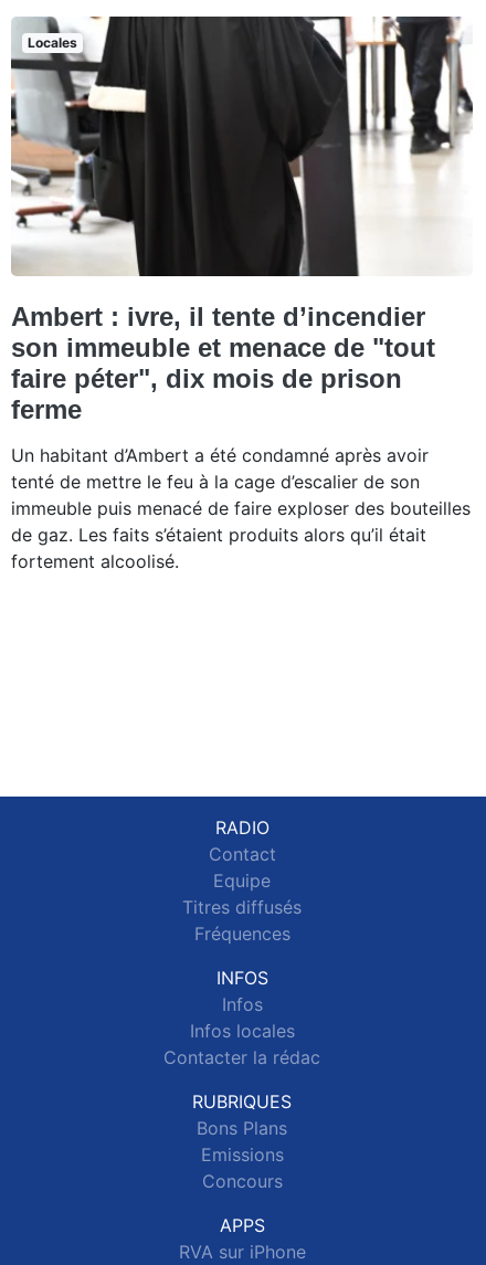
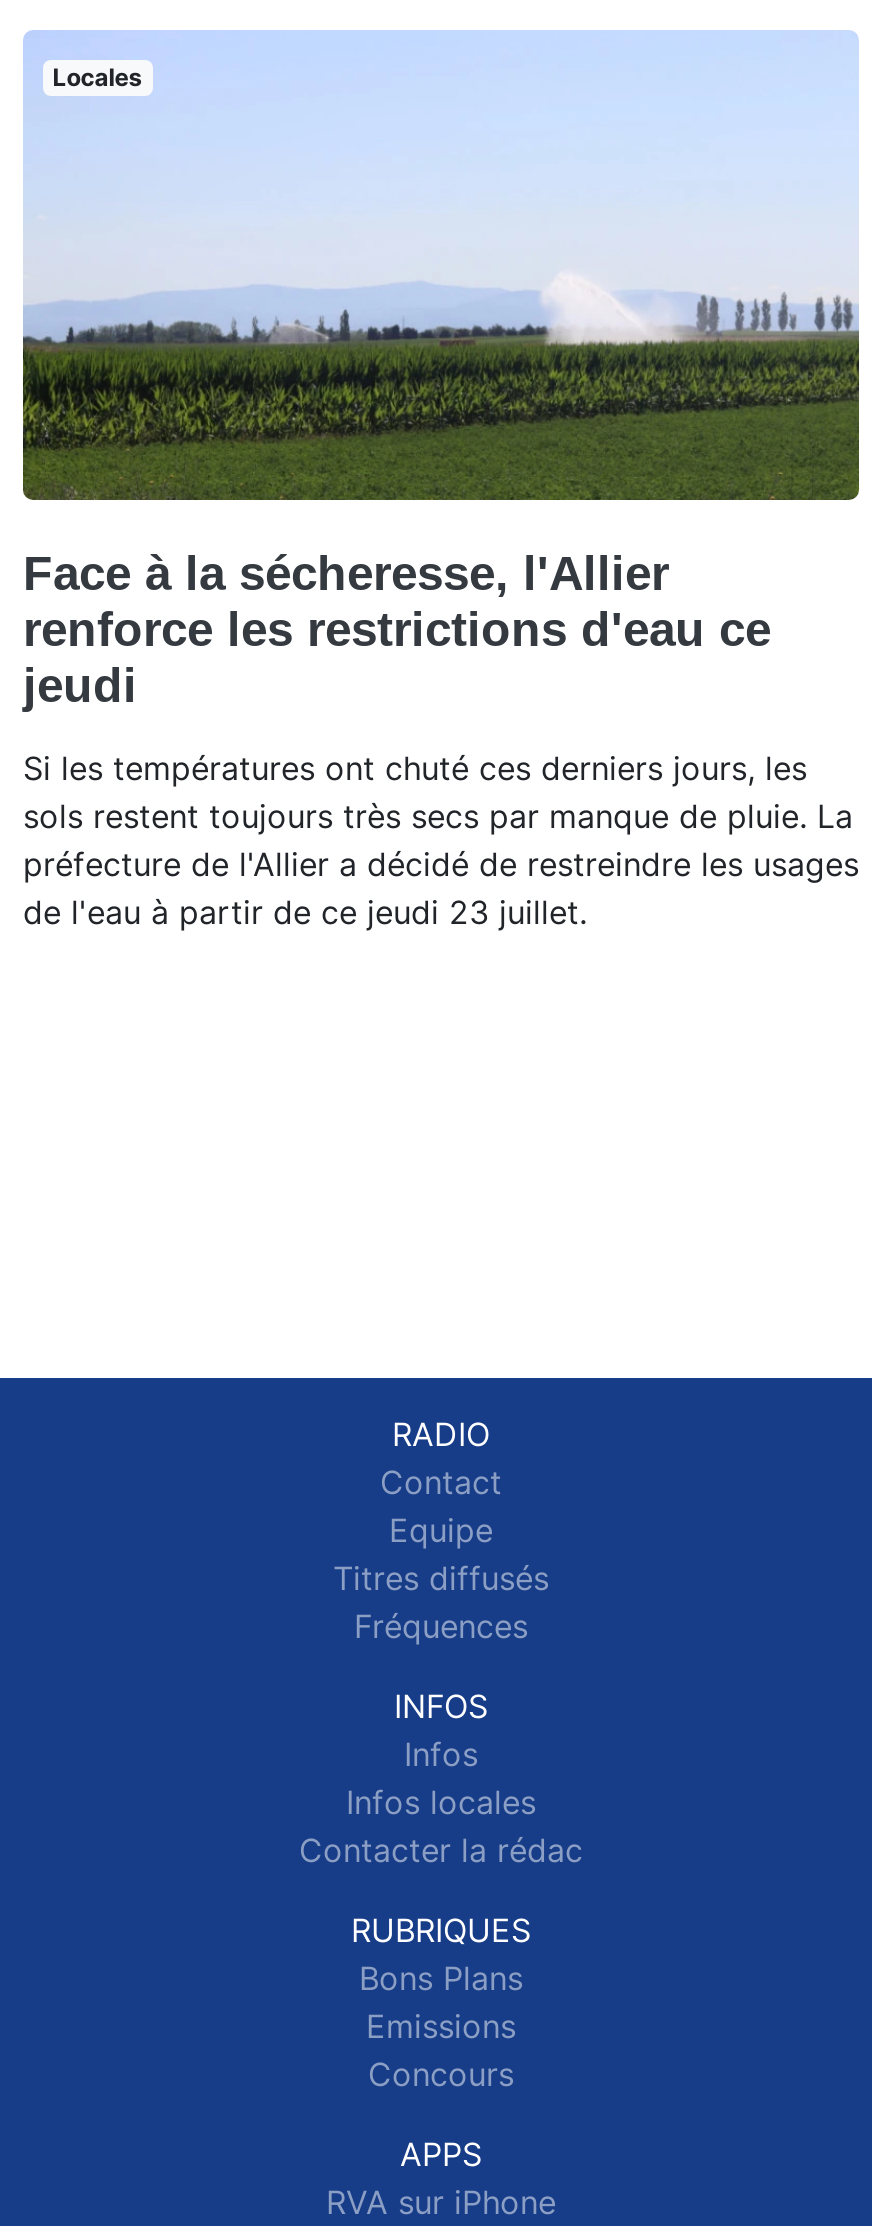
[10,15,474,424] [image] | Ambert : ivre, il tente d’incendier | son immeuble et menace de "tout | faire péter", dix mois de prison | ferme -> [21,29,861,712] [image] | Face à la sécheresse, l'Allier | renforce les restrictions d'eau ce | jeudi
[11,444,471,572] Un habitant d’Ambert a été condamné après avoir | tenté de mettre le feu à la cage d’escalier de son | immeuble puis menacé de faire exploser des bouteilles | de gaz. Les faits s’étaient produits alors qu’il était | fortement alcoolisé. -> [23,748,859,932] Si les températures ont chuté ces derniers jours, les | sols restent toujours très secs par manque de pluie. La | préfecture de l'Allier a décidé de restreindre les usages | de l'eau à partir de ce jeudi 23 juillet.

